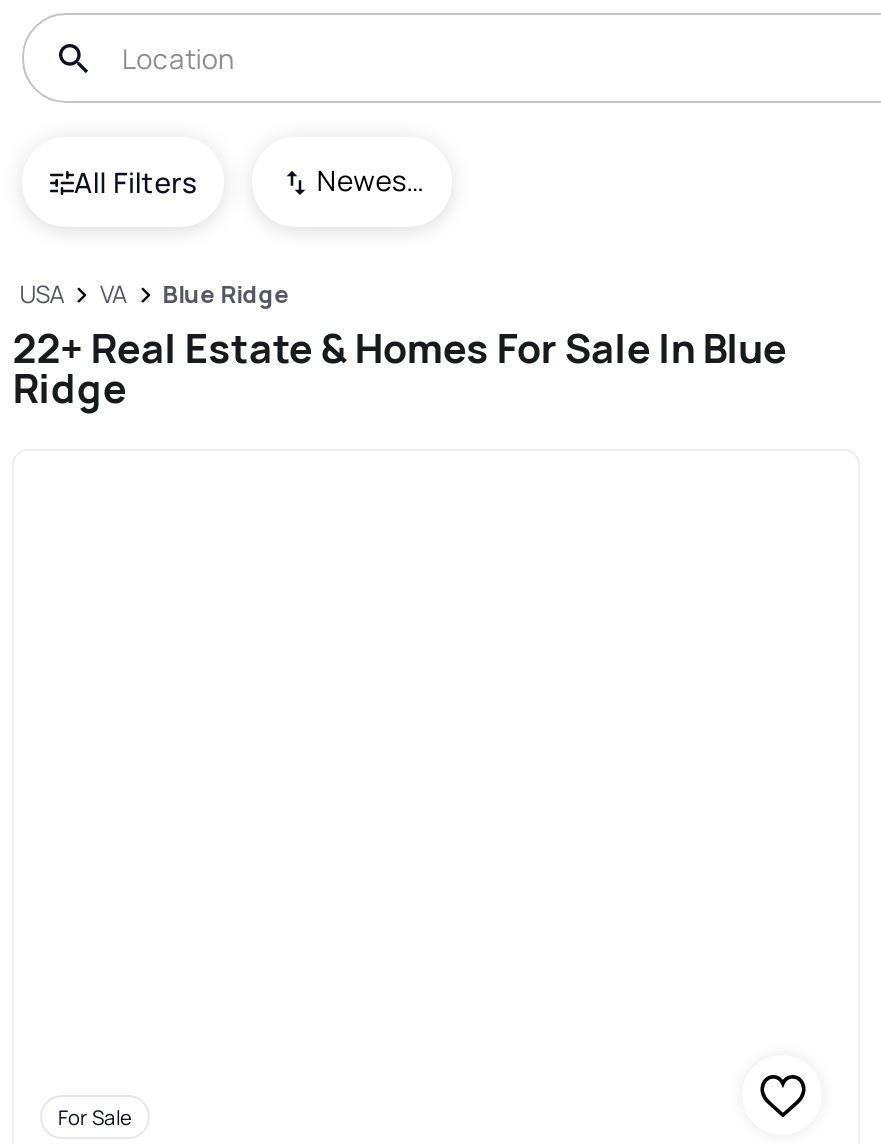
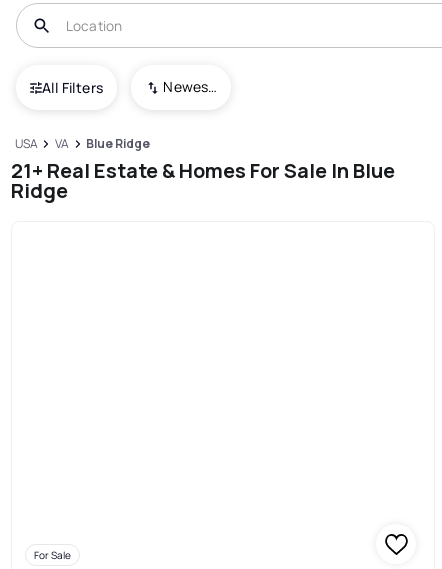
[12,321,786,375] 22+ Real Estate & Homes For Sale In Blue -> [11,157,395,184] 21+ Real Estate & Homes For Sale In Blue

